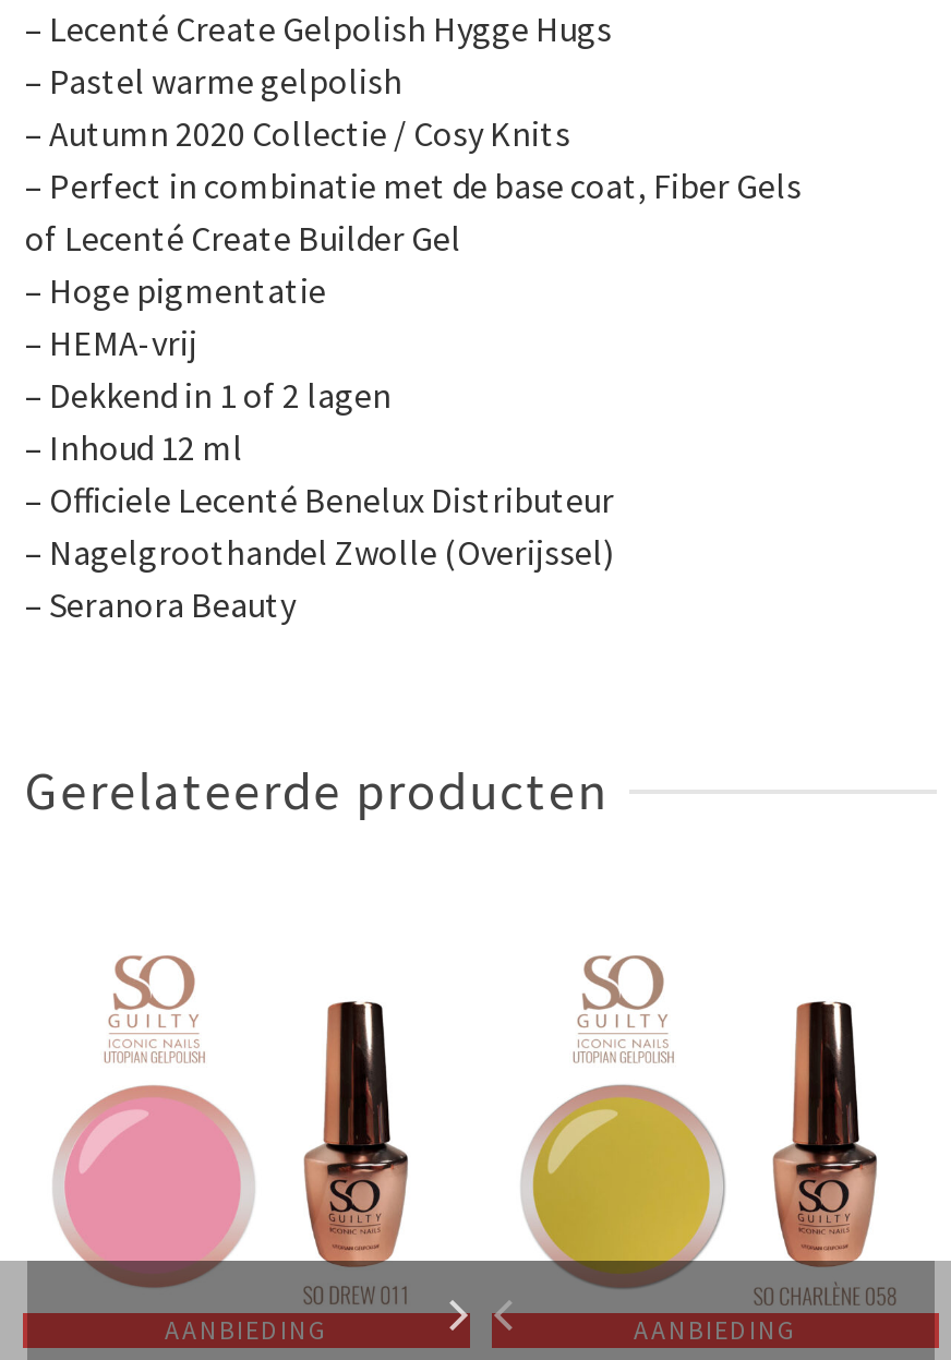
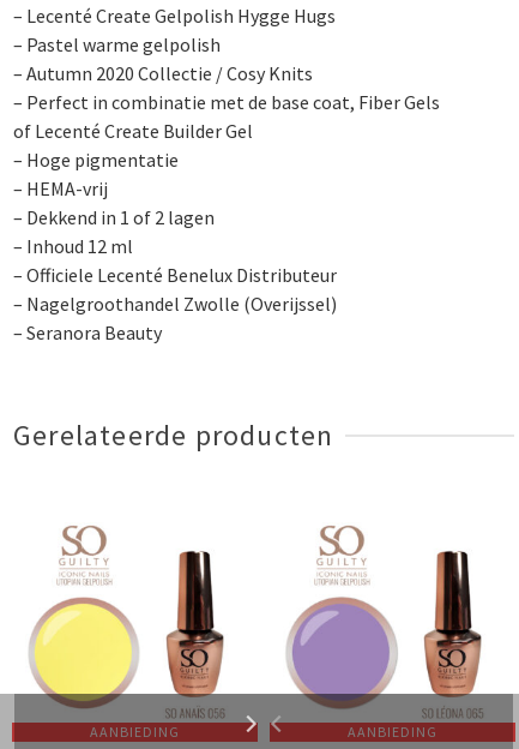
[64,1097,241,1272] [image] -> [34,603,132,701] [image]
[531,1097,712,1274] [image] -> [291,604,390,700] [image]

